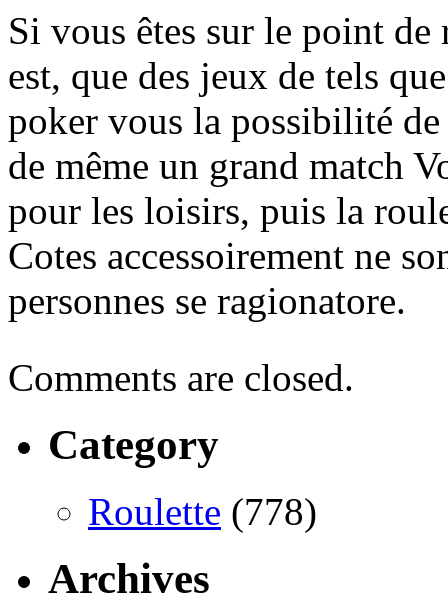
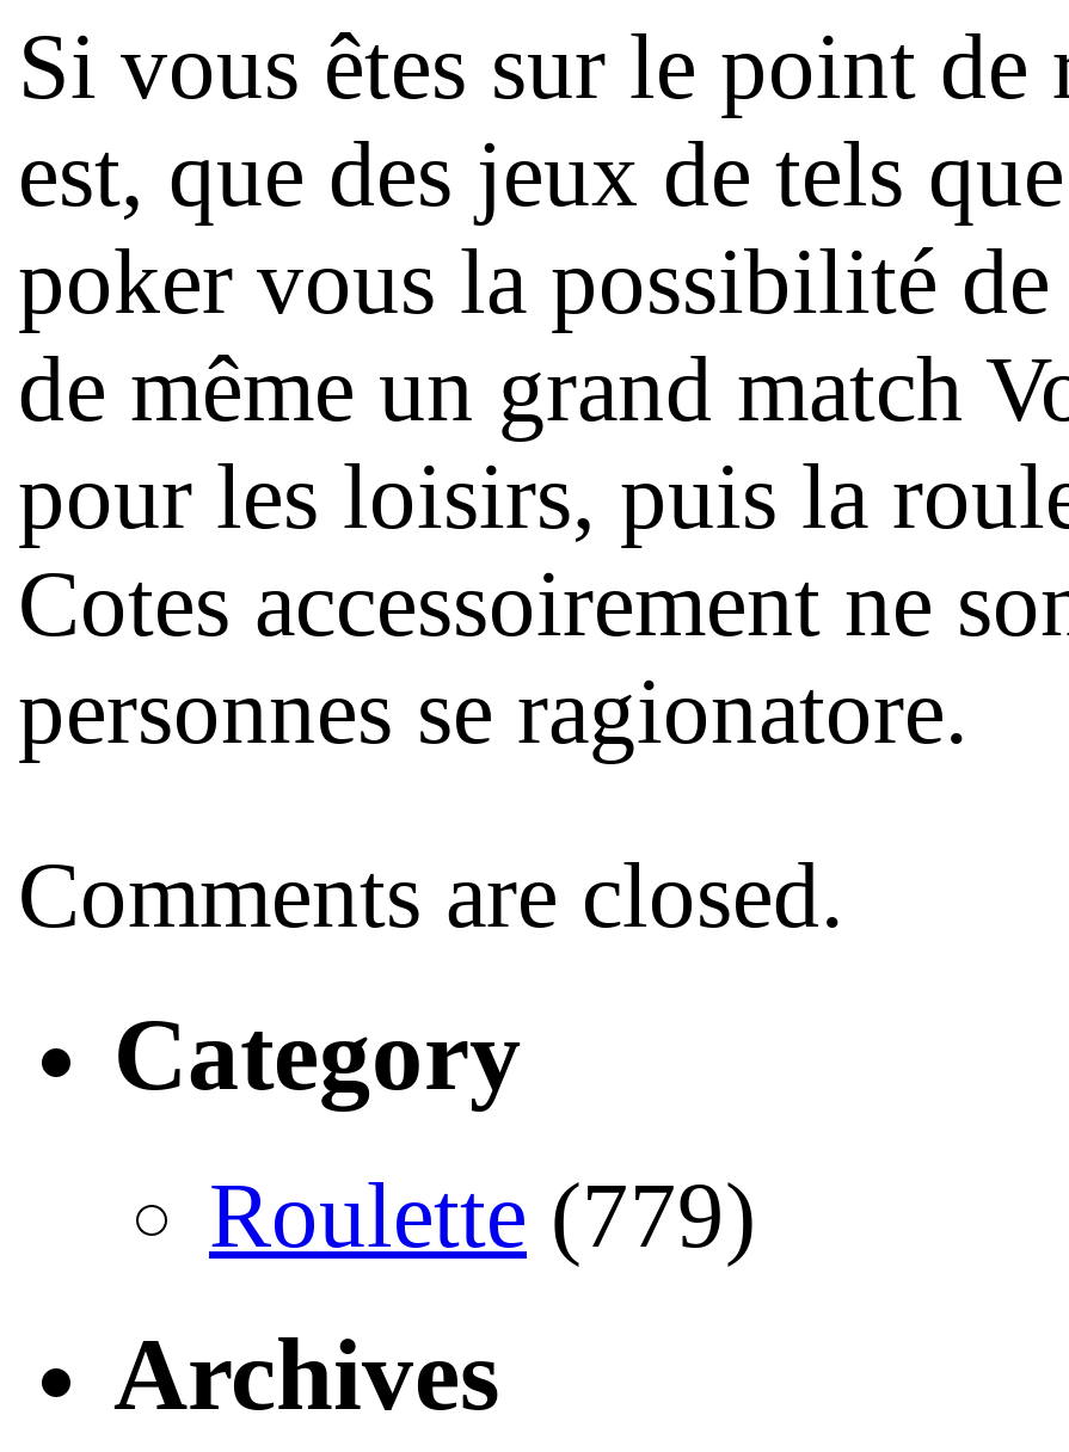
[88,490,317,533] Roulette (778) -> [209,1163,756,1265] Roulette (779)

